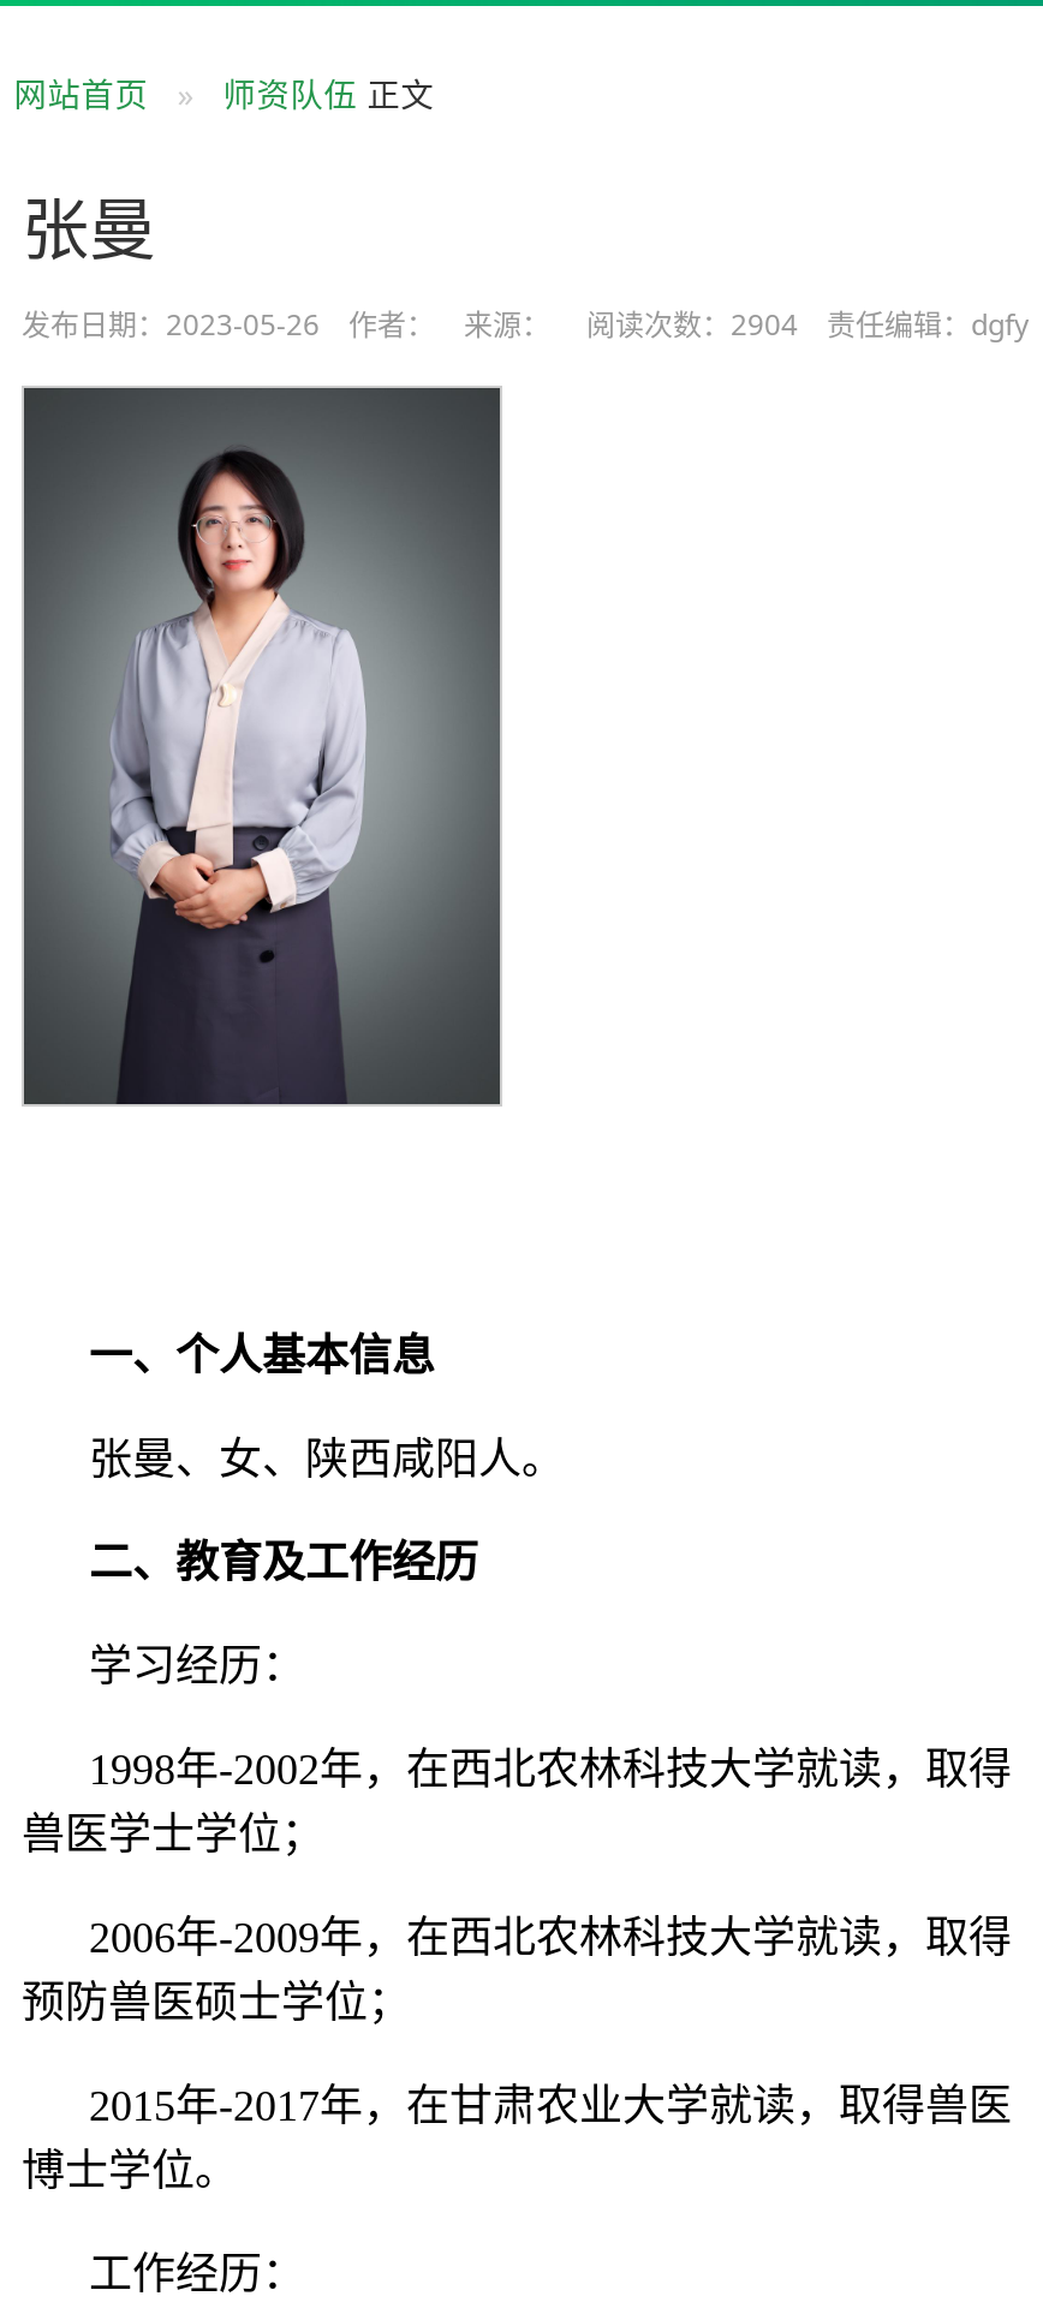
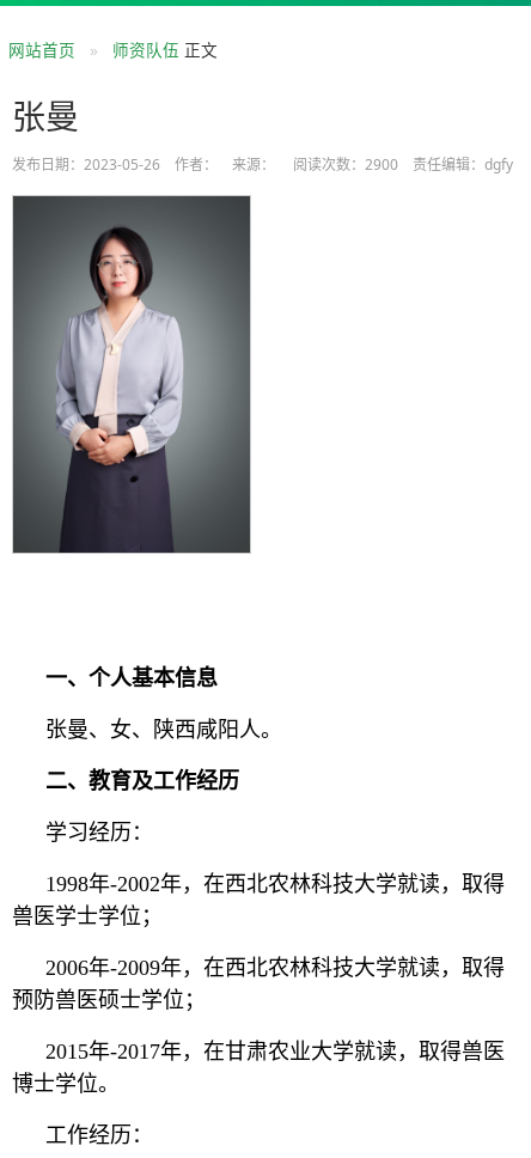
[22,304,1029,345] 发布日期：2023-05-26 作者： 来源： 阅读次数：2904责任编辑：dgfy -> [12,154,513,175] 发布日期：2023-05-26 作者： 来源： 阅读次数：2900责任编辑：dgfy

